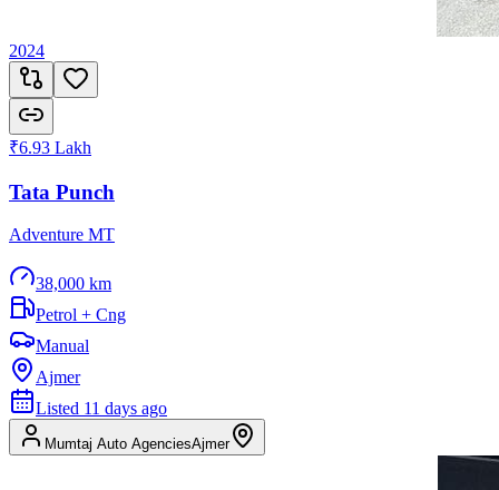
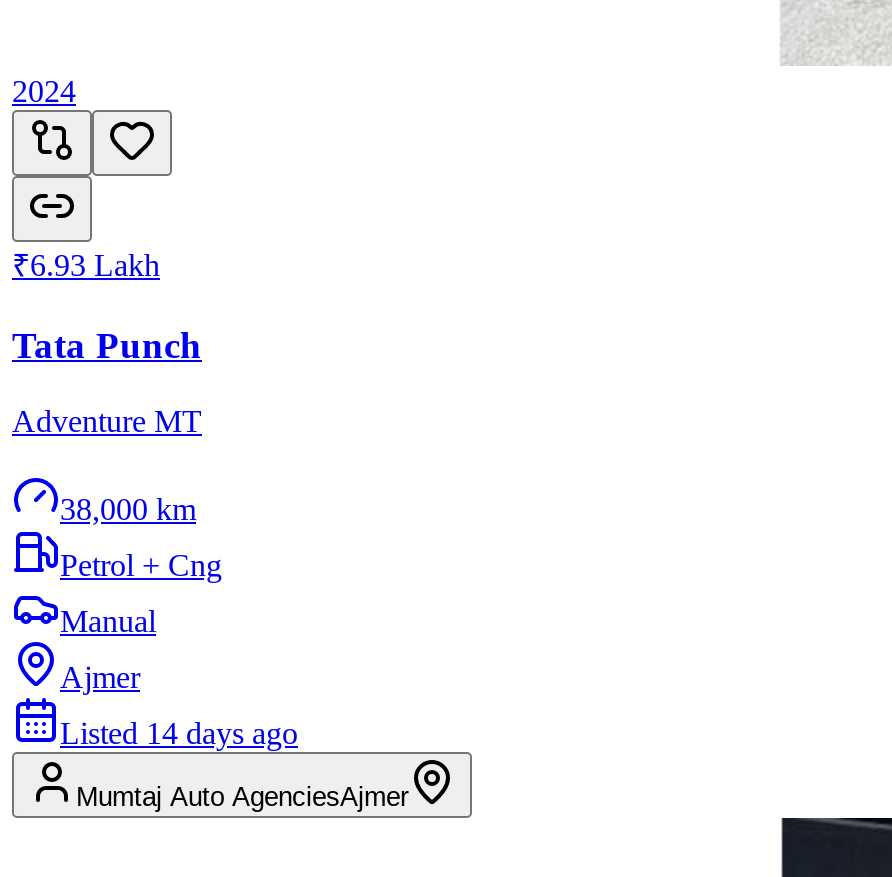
[36,399,167,418] Listed 11 days ago -> [60,717,298,751] Listed 14 days ago

